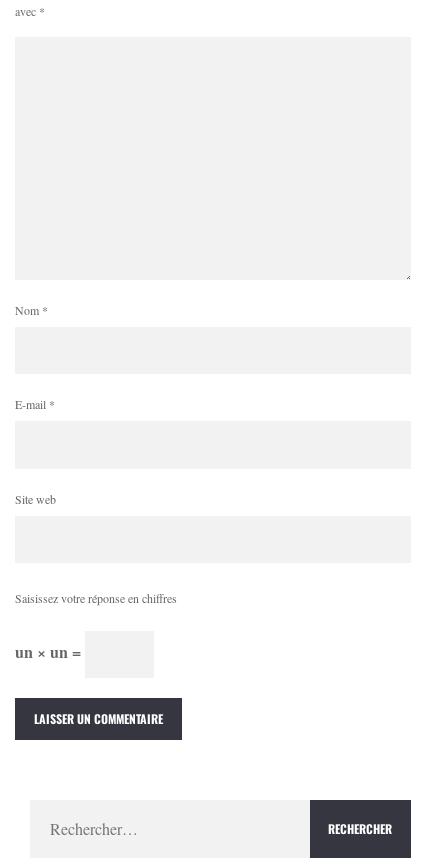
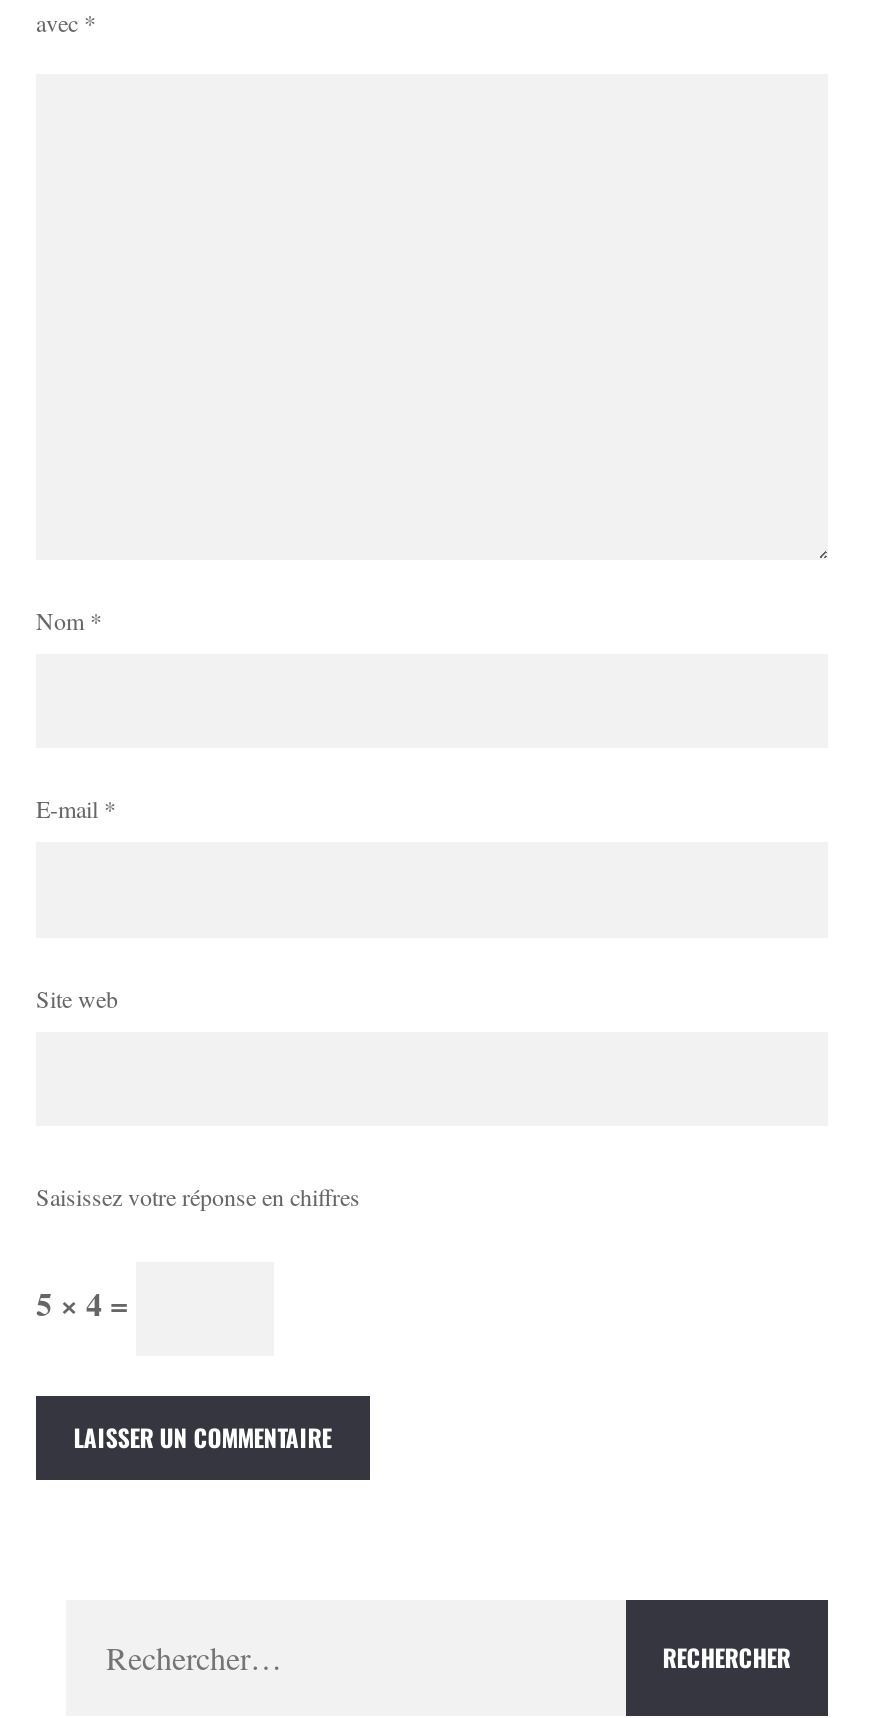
[15,640,85,663] un × un = -> [36,1280,136,1326] 5 × 4 =

